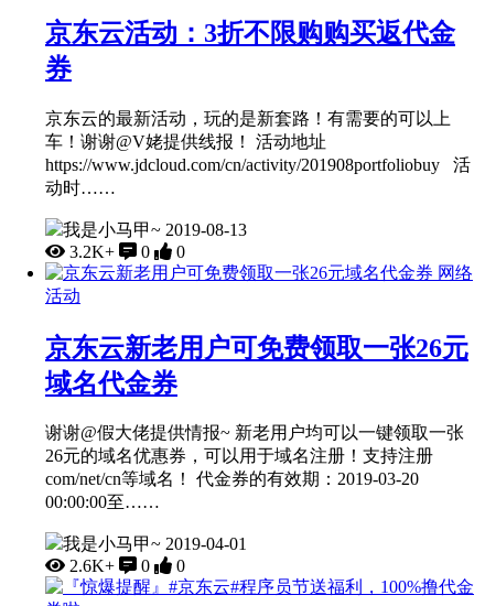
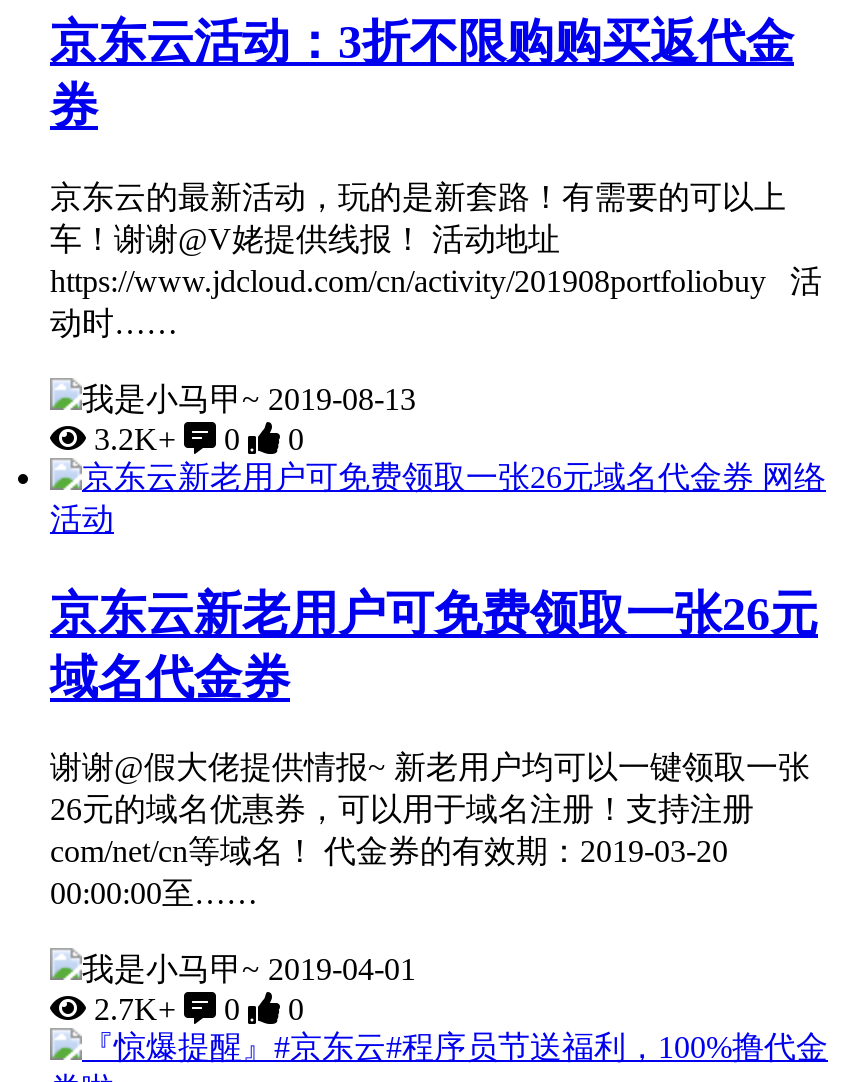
[65,557,119,576] 2.6K+ -> [86,993,184,1027] 2.7K+

